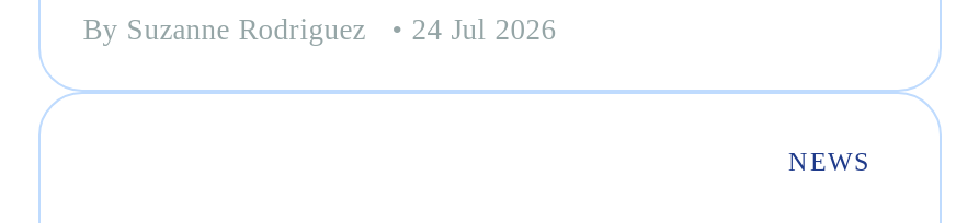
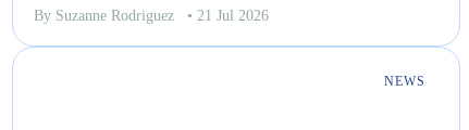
[83,13,556,45] By Suzanne Rodriguez • 24 Jul 2026 -> [34,7,269,24] By Suzanne Rodriguez • 21 Jul 2026

